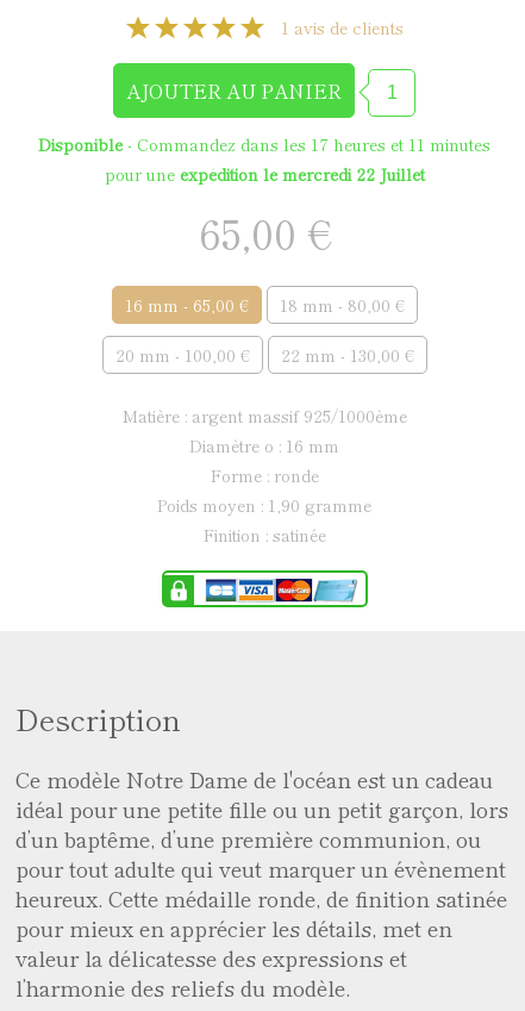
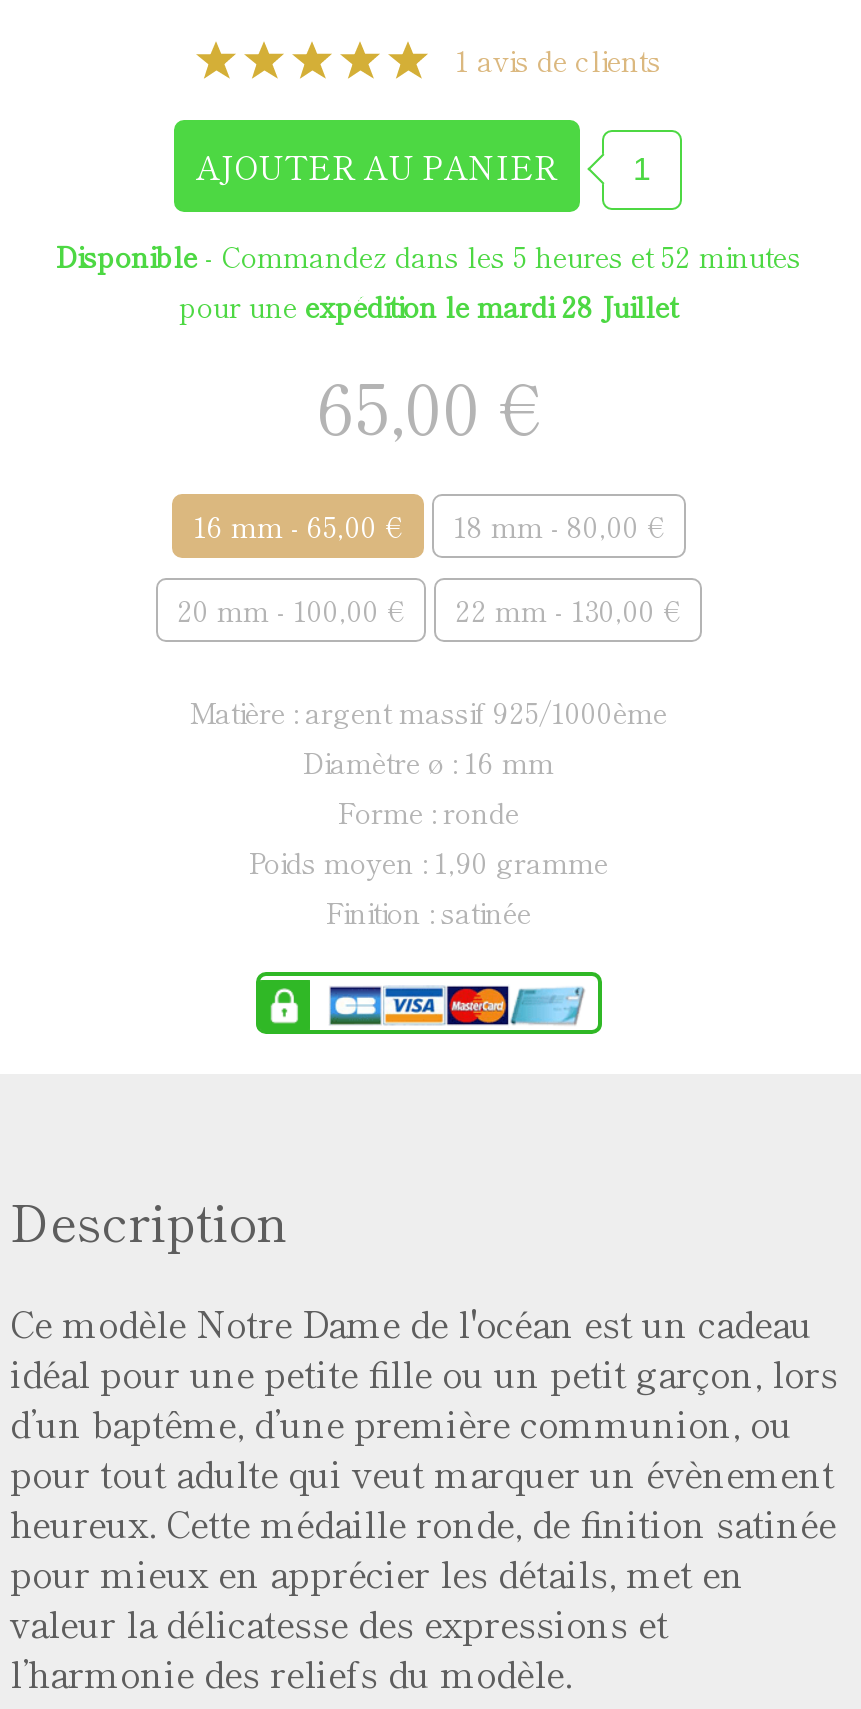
[38,132,490,156] Disponible - Commandez dans les 17 heures et 11 minutes -> [55,235,801,275] Disponible - Commandez dans les 5 heures et 52 minutes
[104,161,424,185] pour une expédition le mercredi 22 Juillet -> [179,285,677,325] pour une expédition le mardi 28 Juillet

